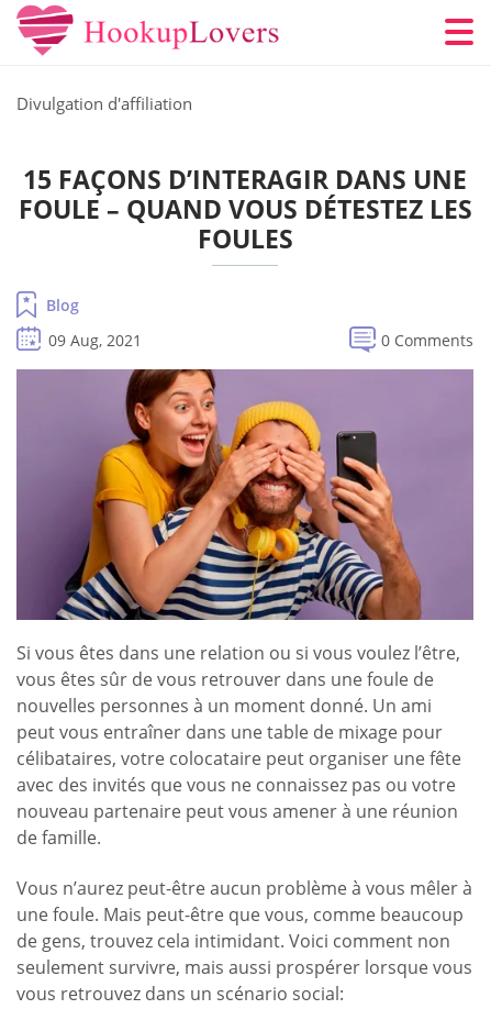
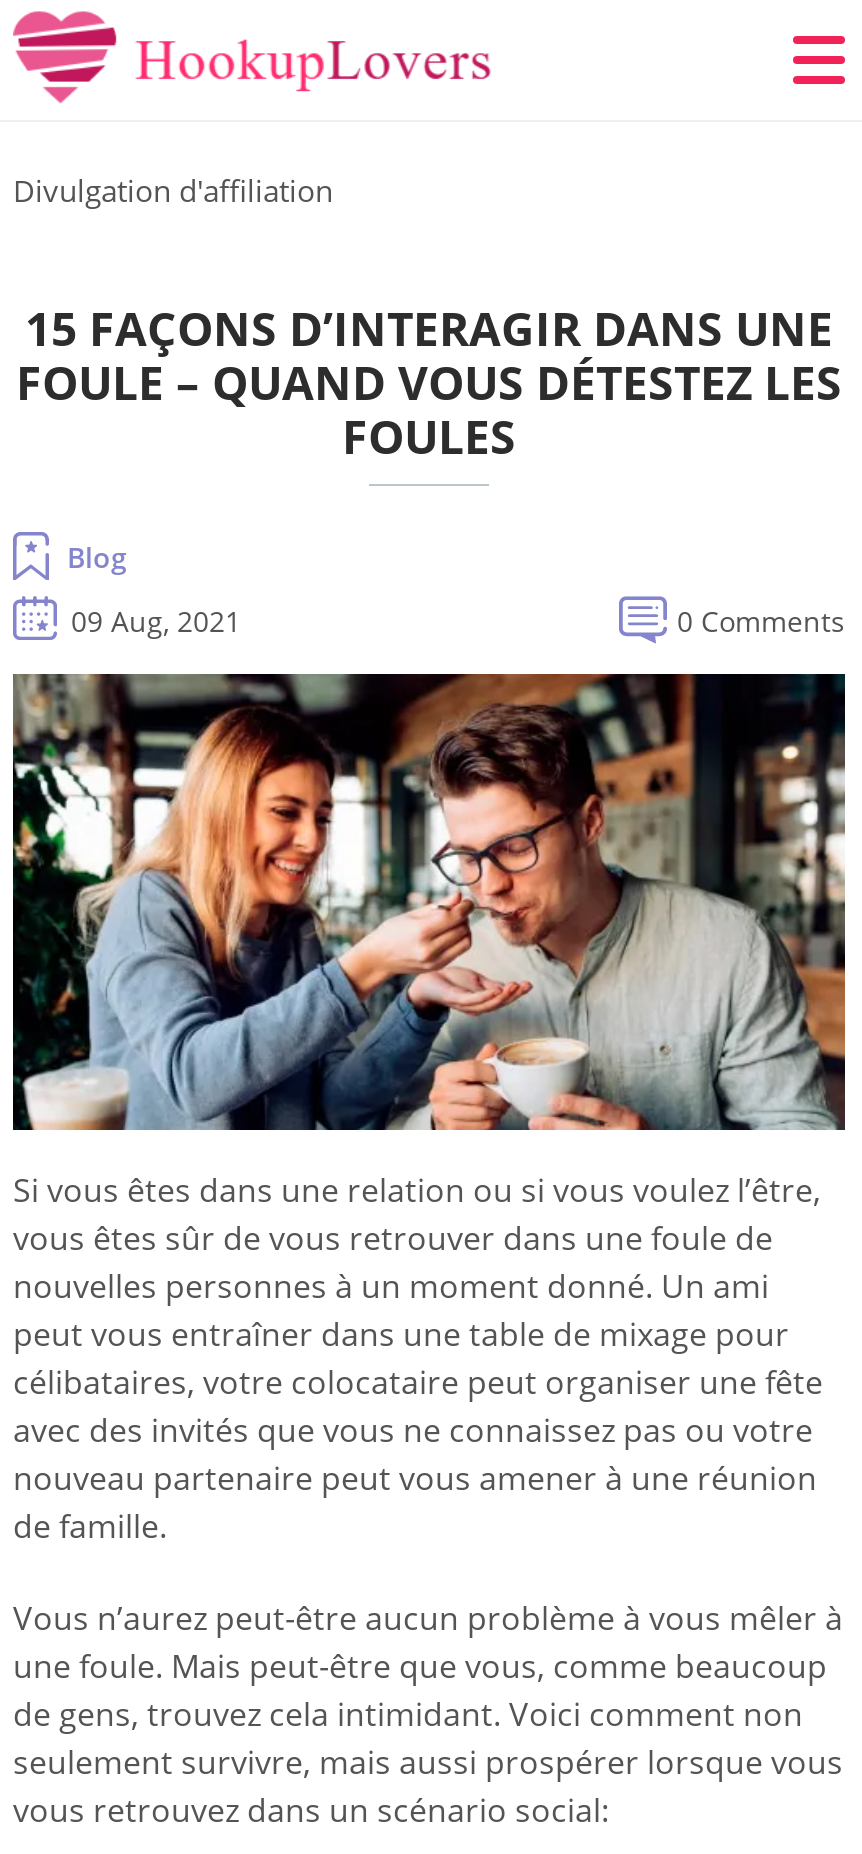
[15,368,475,621] [image] -> [11,672,847,1132] [image]

